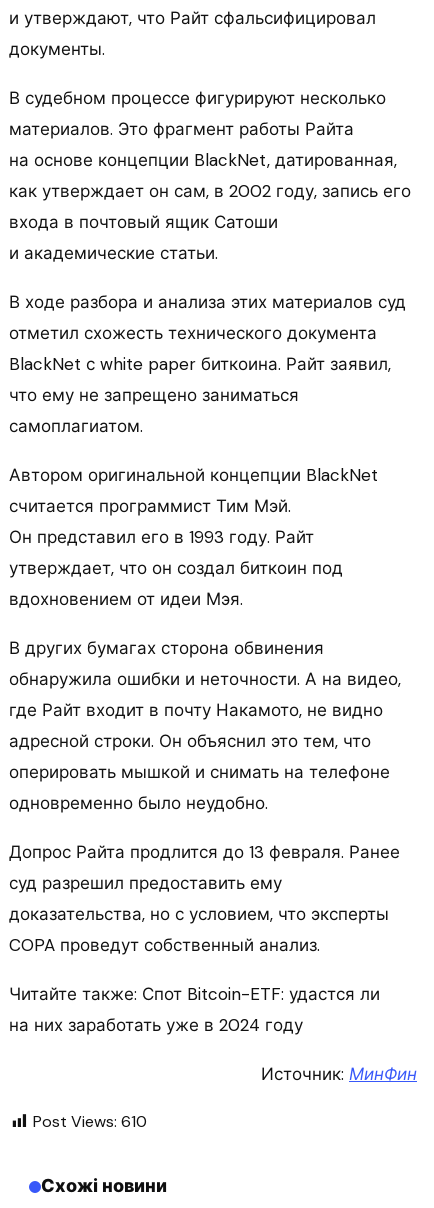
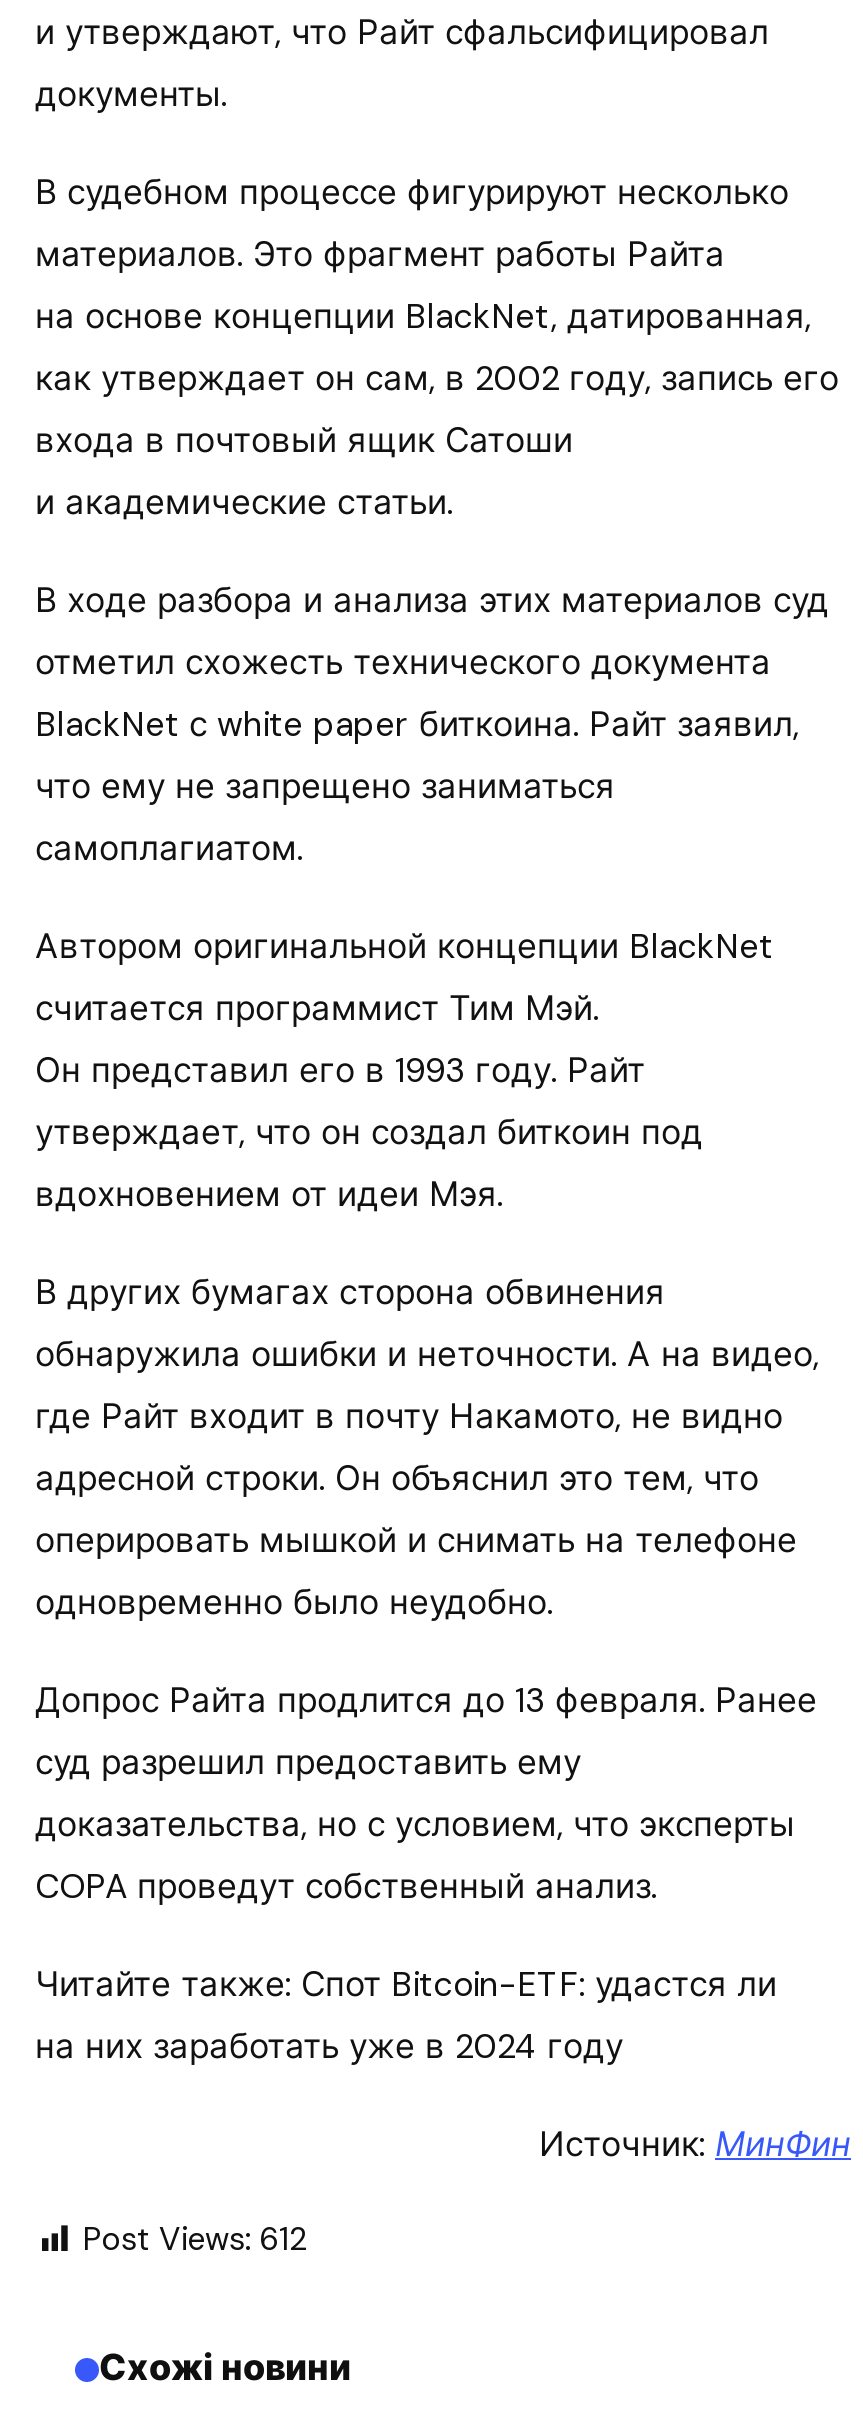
[33,1111,147,1132] Post Views: 610 -> [83,2218,307,2260] Post Views: 612

